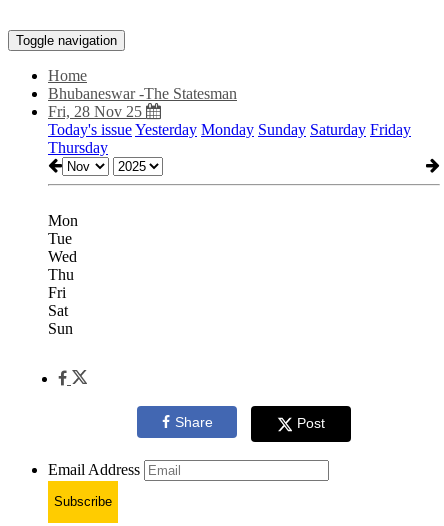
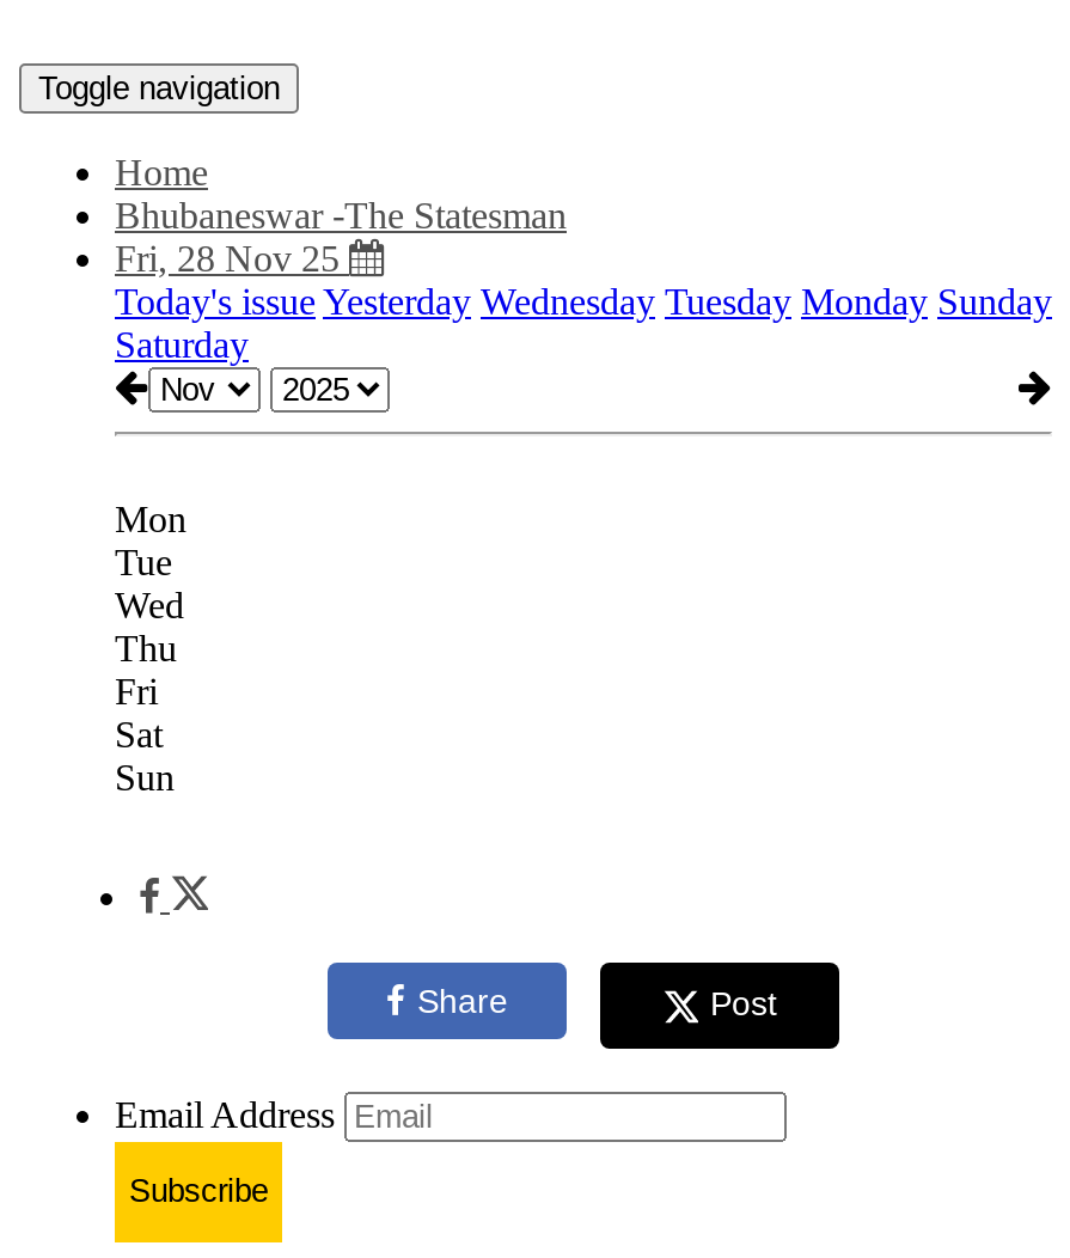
[48,121,411,156] Today's issue Yesterday Monday Sunday Saturday Friday | Thursday -> [115,281,1052,365] Today's issue Yesterday Wednesday Tuesday Monday Sunday | Saturday

